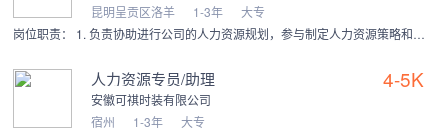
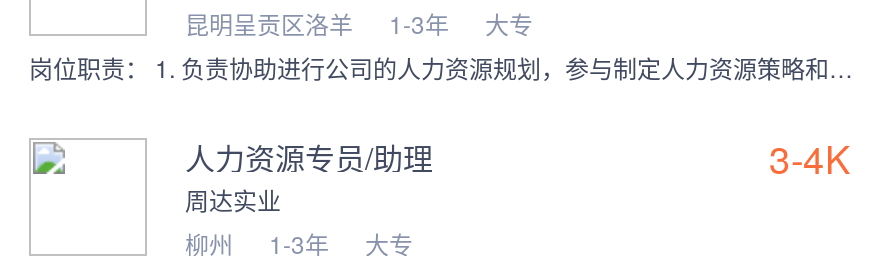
[91,65,424,130] 4-5K | 安徽可祺时装有限公司 | 宿州 -> [185,130,851,260] 3-4K | 周达实业 | 柳州

